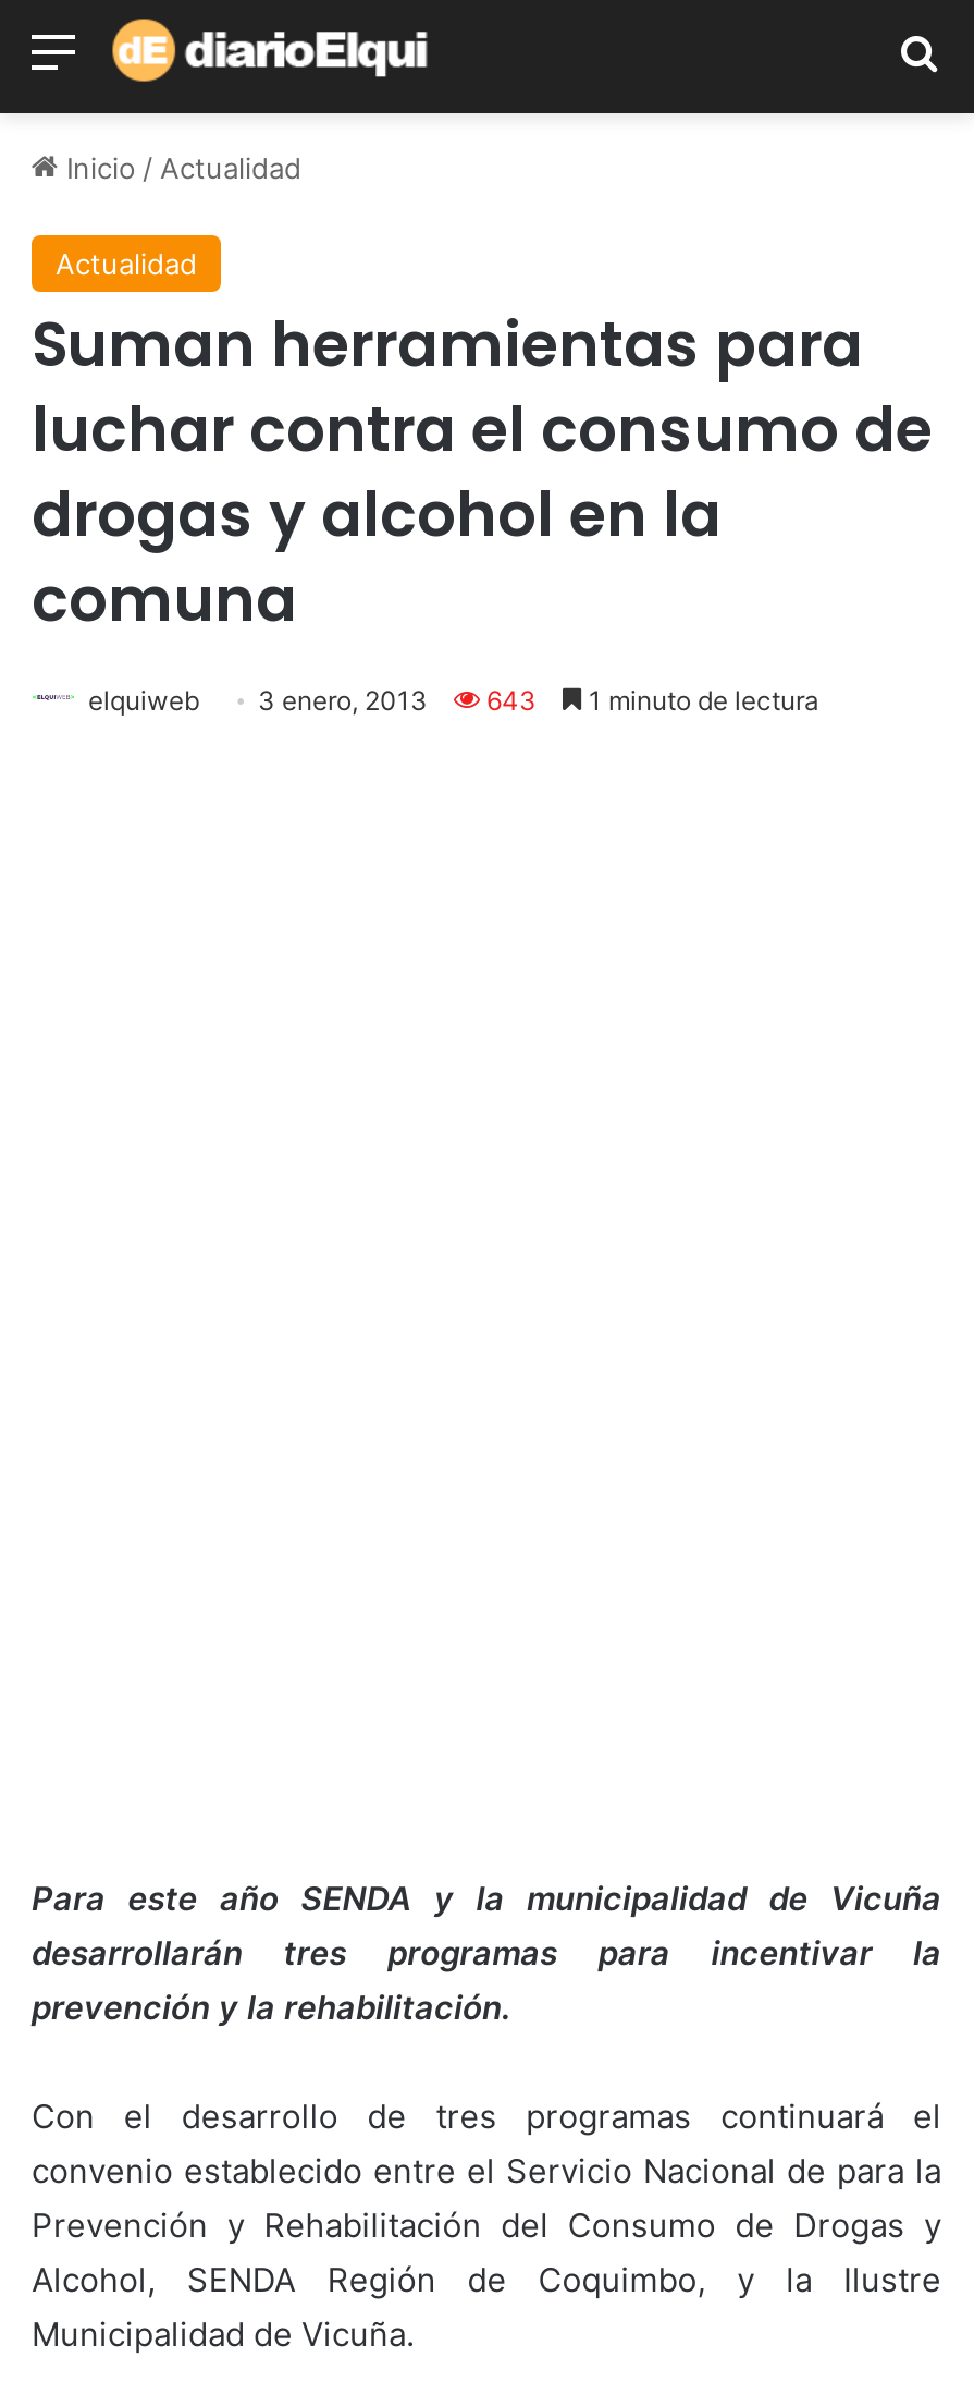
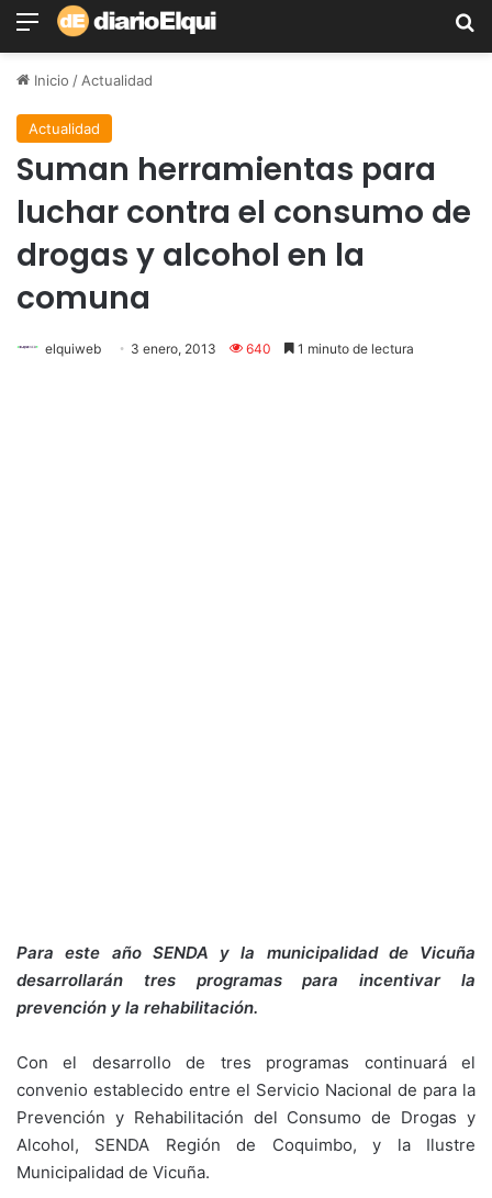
[88,684,819,717] elquiweb 3 enero, 2013 643 1 minuto de lectura -> [45,341,414,357] elquiweb 3 enero, 2013 640 1 minuto de lectura

